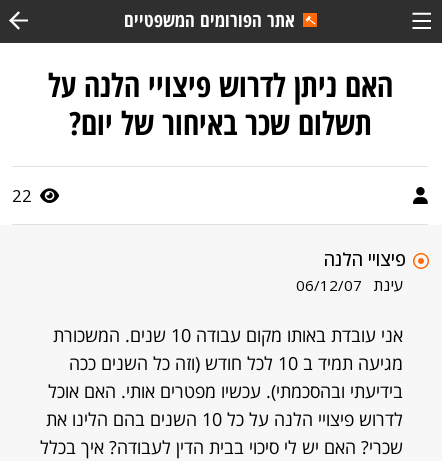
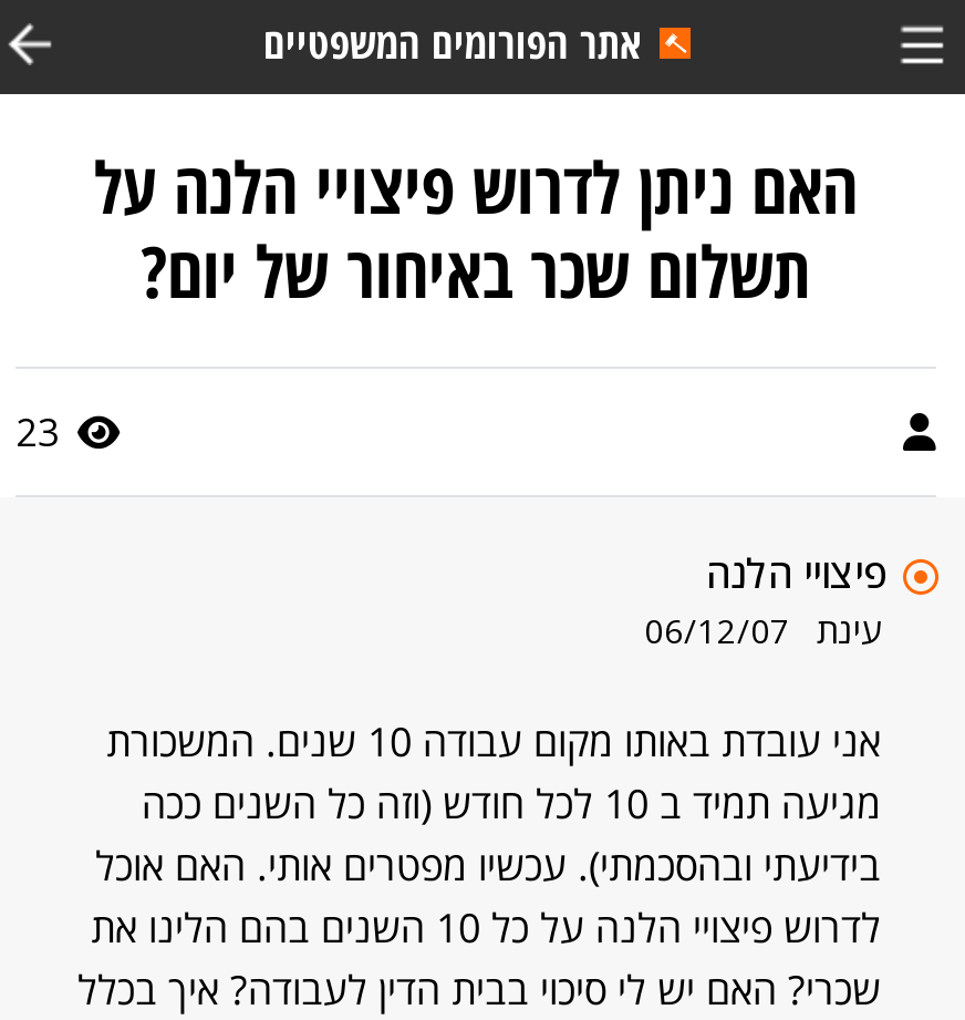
[12,184,32,207] 22 -> [15,406,60,457] 23

